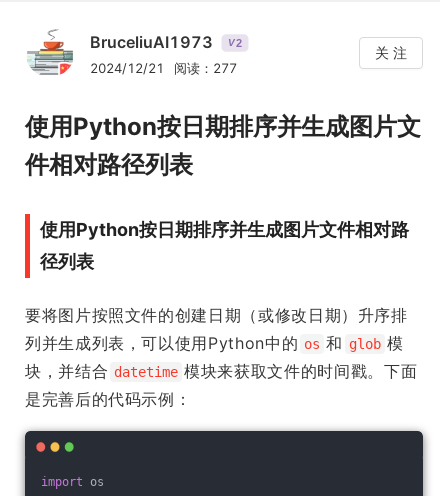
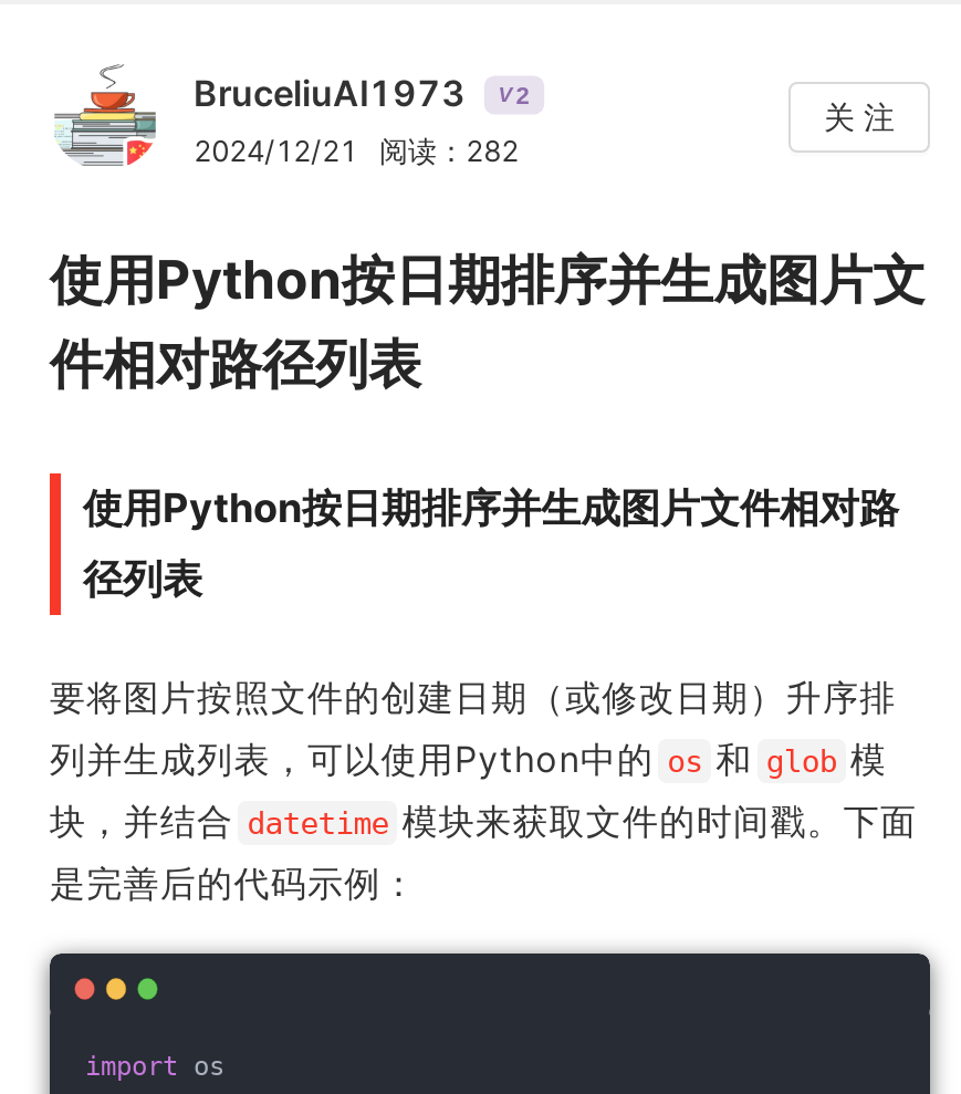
[90,60,237,76] 2024/12/21 阅读：277 -> [194,133,519,168] 2024/12/21 阅读：282

